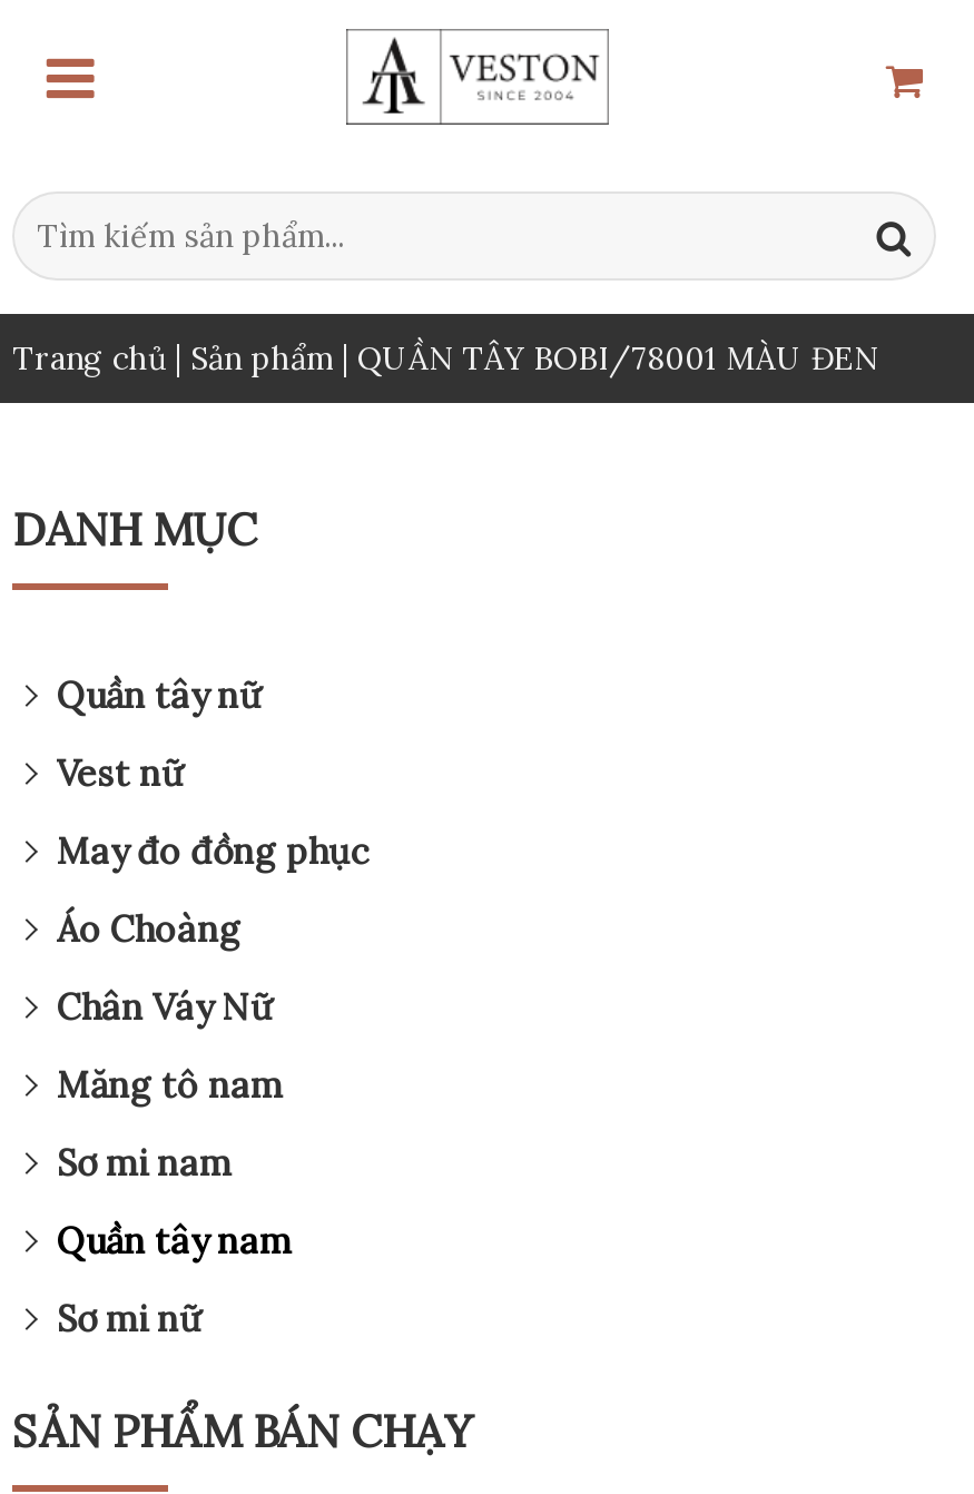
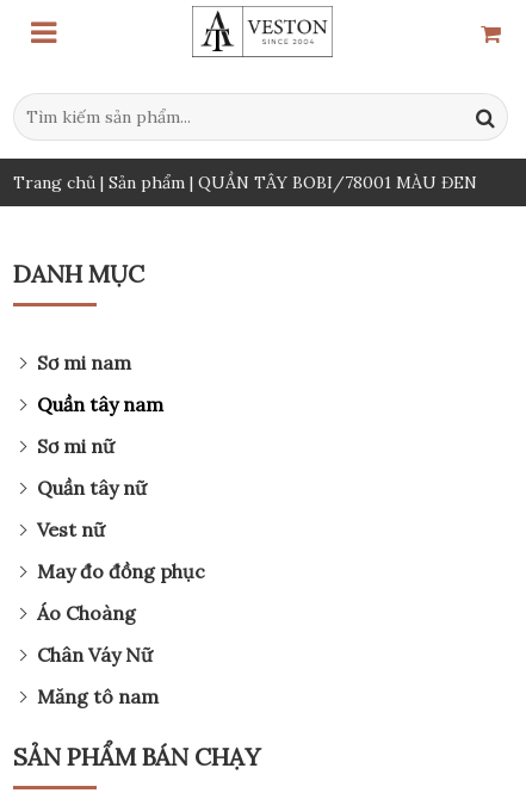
moved [57,672,371,1106] -> [37,476,205,708]: Quần tây nữ | Vest nữ | May đo đồng phục | Áo Choàng | Chân Váy Nữ | Măng tô nam
moved [57,1140,293,1340] -> [37,350,163,458]: Sơ mi nam | Quần tây nam | Sơ mi nữ

